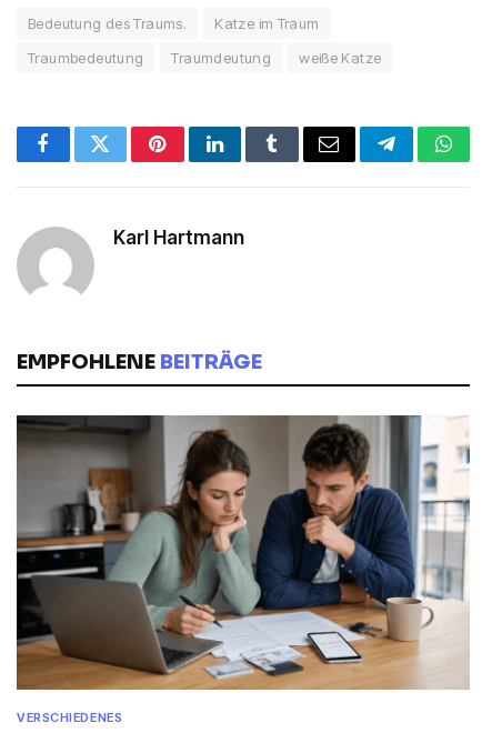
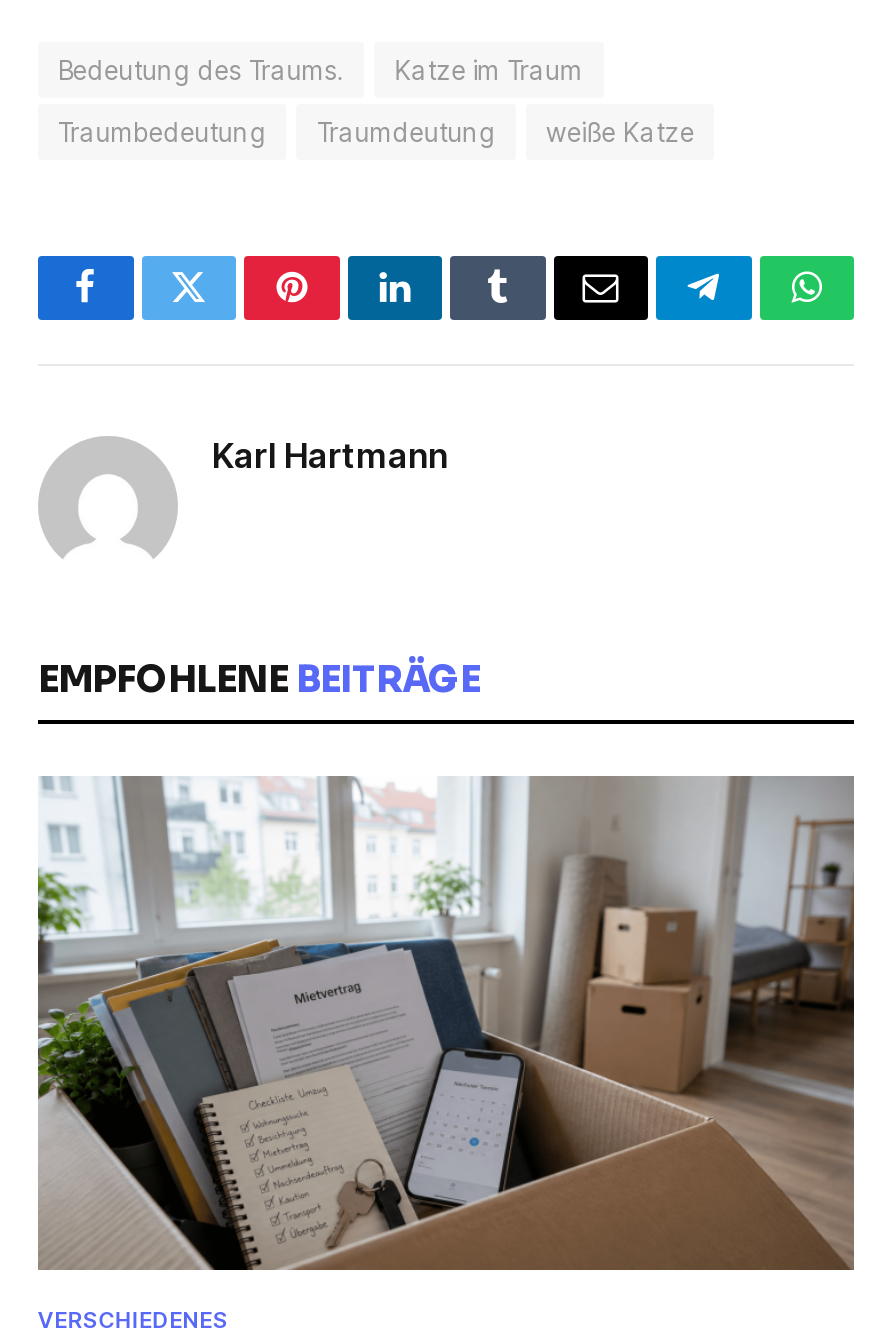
[16,414,470,691] [image] -> [36,776,856,1272] [image]

